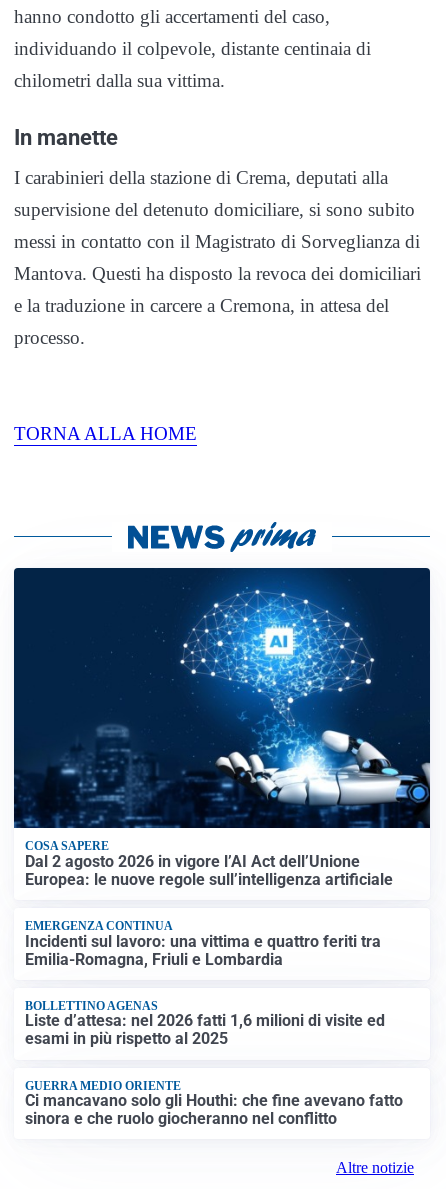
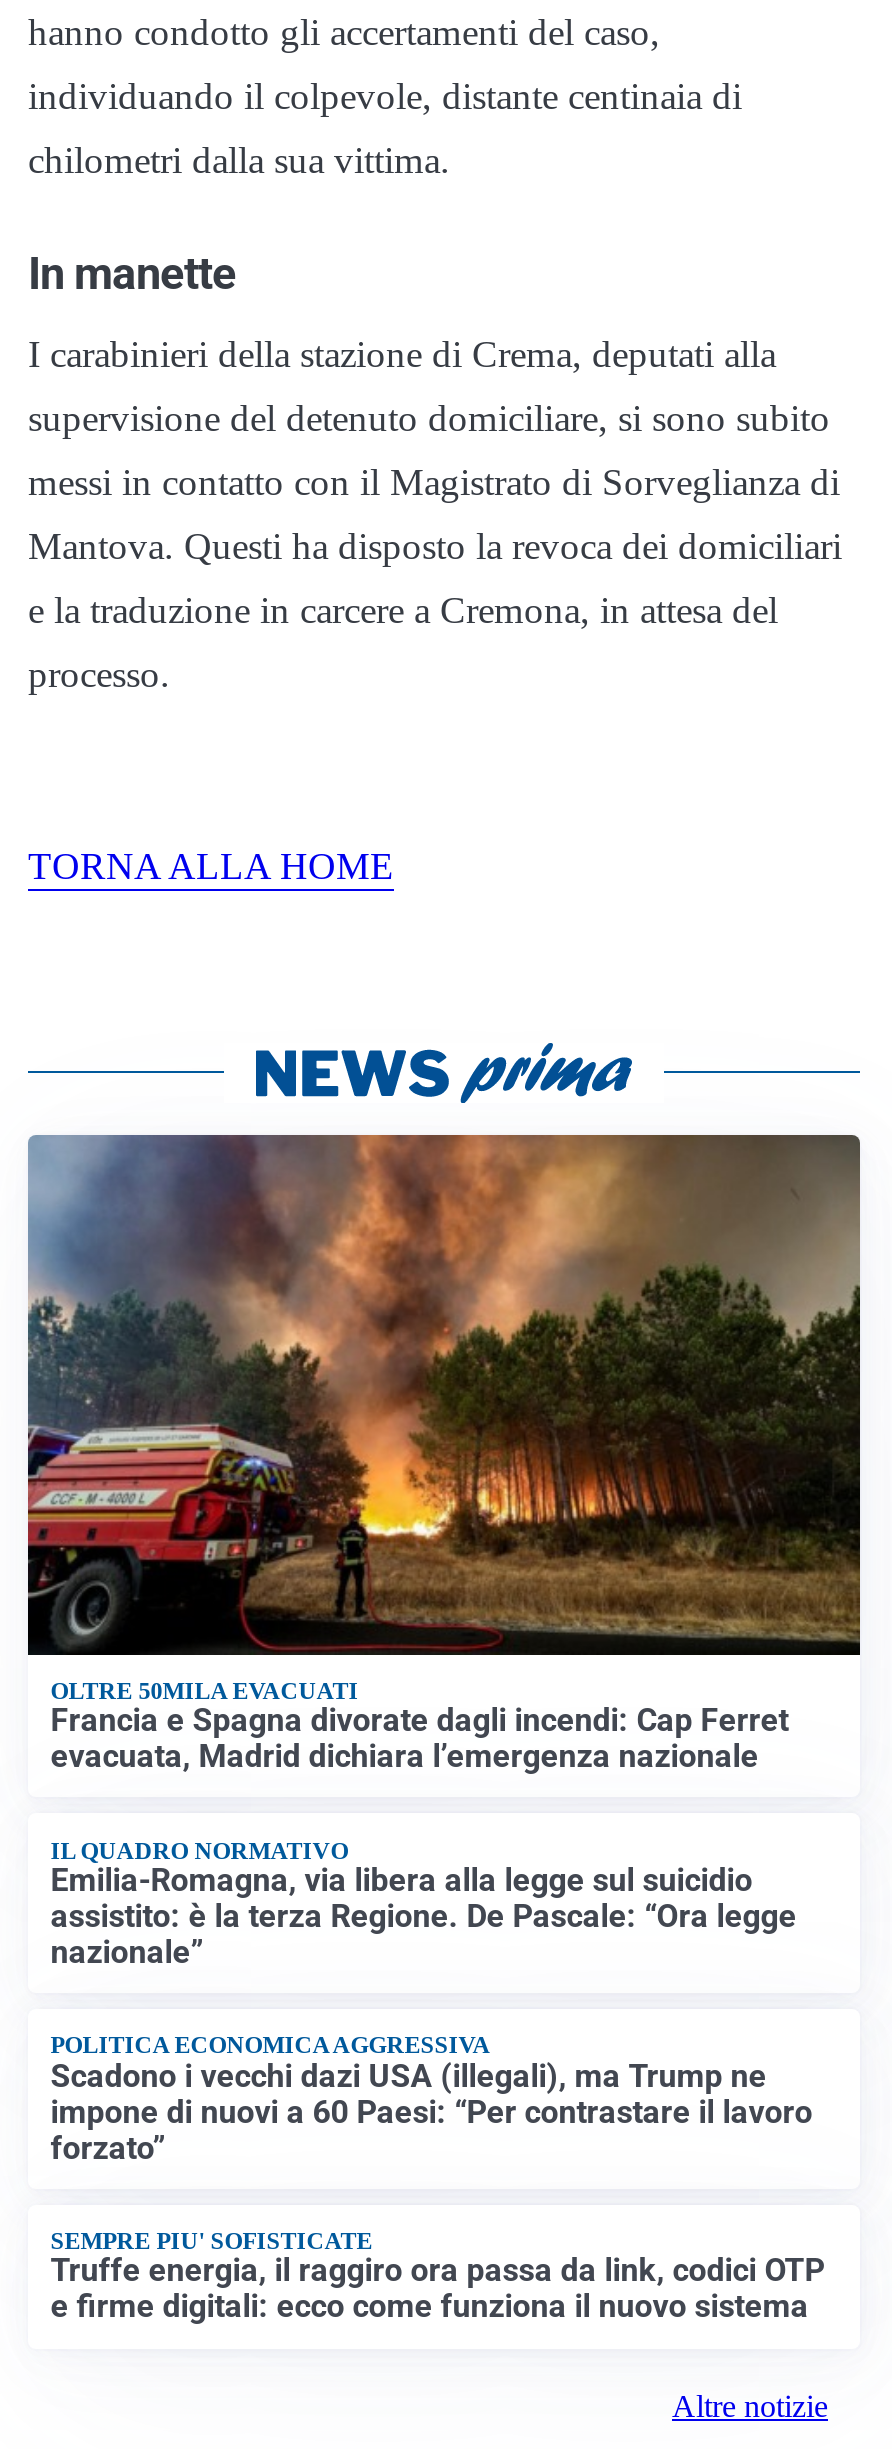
[13,567,431,889] [image] | COSA SAPERE | Dal 2 agosto 2026 in vigore l’AI Act dell’Unione | Europea: le nuove regole sull’intelligenza artificiale -> [26,1134,862,1776] [image] | OLTRE 50MILA EVACUATI | Francia e Spagna divorate dagli incendi: Cap Ferret | evacuata, Madrid dichiara l’emergenza nazionale
[25,919,381,969] EMERGENZA CONTINUA | Incidenti sul lavoro: una vittima e quattro feriti tra | Emilia-Romagna, Friuli e Lombardia -> [50,1836,796,1971] IL QUADRO NORMATIVO | Emilia-Romagna, via libera alla legge sul suicidio | assistito: è la terza Regione. De Pascale: “Ora legge | nazionale”
[25,999,385,1048] BOLLETTINO AGENAS | Liste d’attesa: nel 2026 fatti 1,6 milioni di visite ed | esami in più rispetto al 2025 -> [50,2032,812,2167] POLITICA ECONOMICA AGGRESSIVA | Scadono i vecchi dazi USA (illegali), ma Trump ne | impone di nuovi a 60 Paesi: “Per contrastare il lavoro | forzato”
[25,1079,403,1128] GUERRA MEDIO ORIENTE | Ci mancavano solo gli Houthi: che fine avevano fatto | sinora e che ruolo giocheranno nel conflitto -> [50,2227,824,2326] SEMPRE PIU' SOFISTICATE | Truffe energia, il raggiro ora passa da link, codici OTP | e firme digitali: ecco come funziona il nuovo sistema

